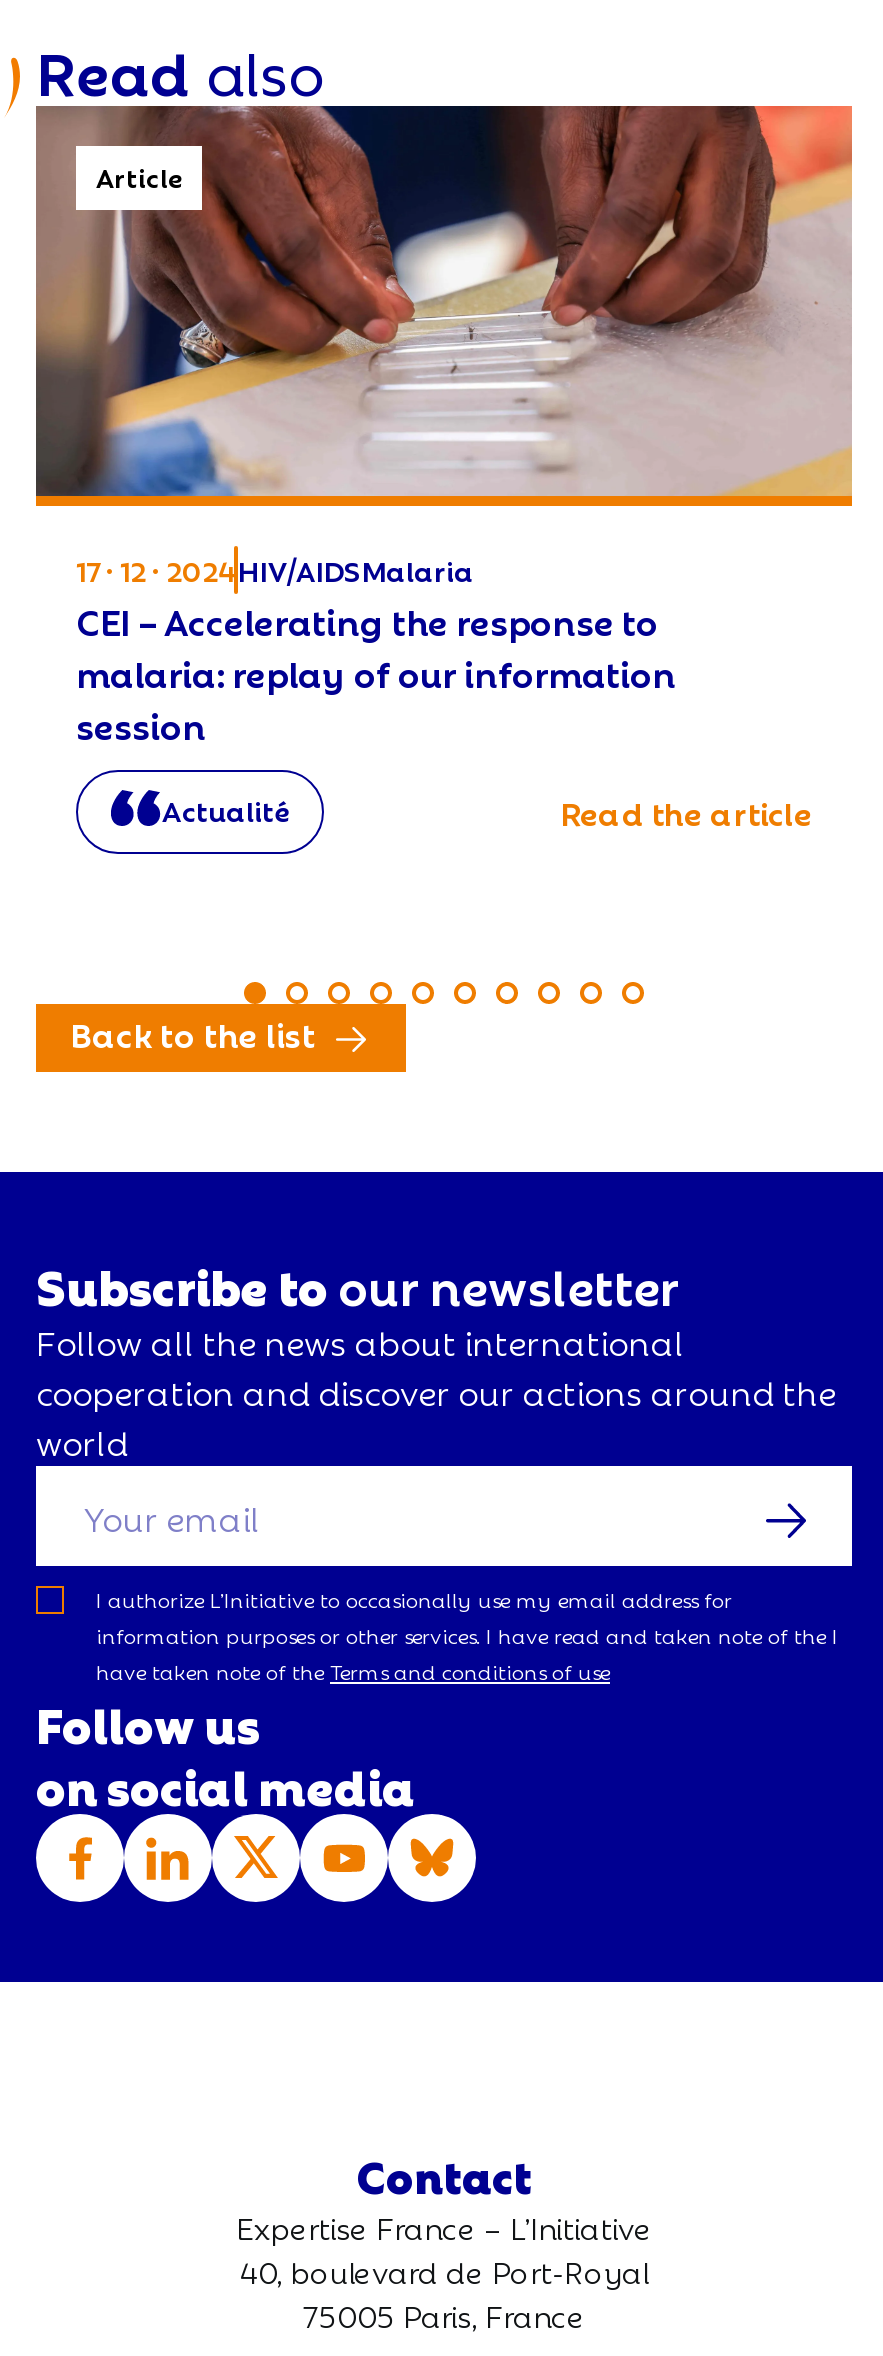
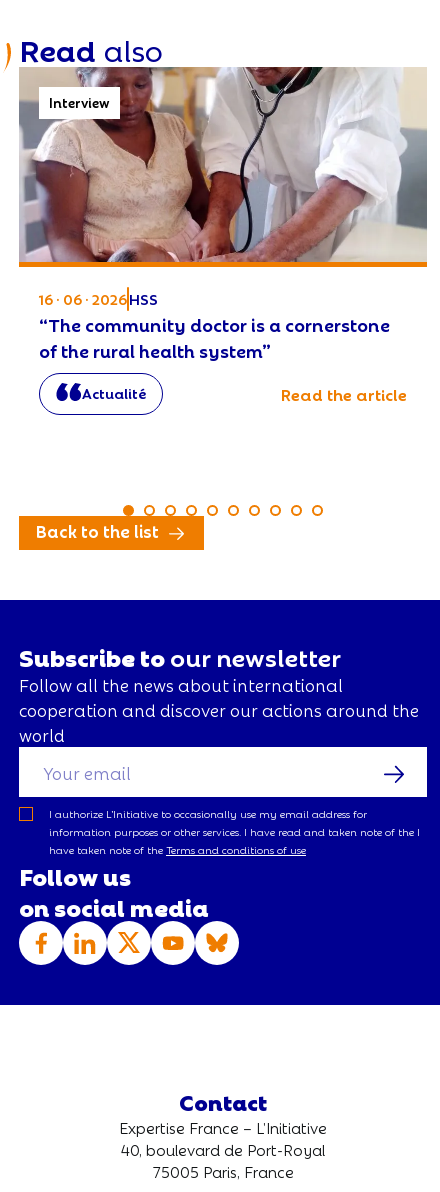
[36,104,852,498] [image] | Article -> [19,66,427,263] [image] | Interview
[76,548,676,749] 17 · 12 · 2024 HIV/AIDSMalaria | CEI – Accelerating the response to | malaria: replay of our information | session -> [39,288,390,362] 16 · 06 · 2026 HSS | “The community doctor is a cornerstone | of the rural health system”
moved [162,787,812,833] -> [82,381,407,404]: Actualité | Read the article

